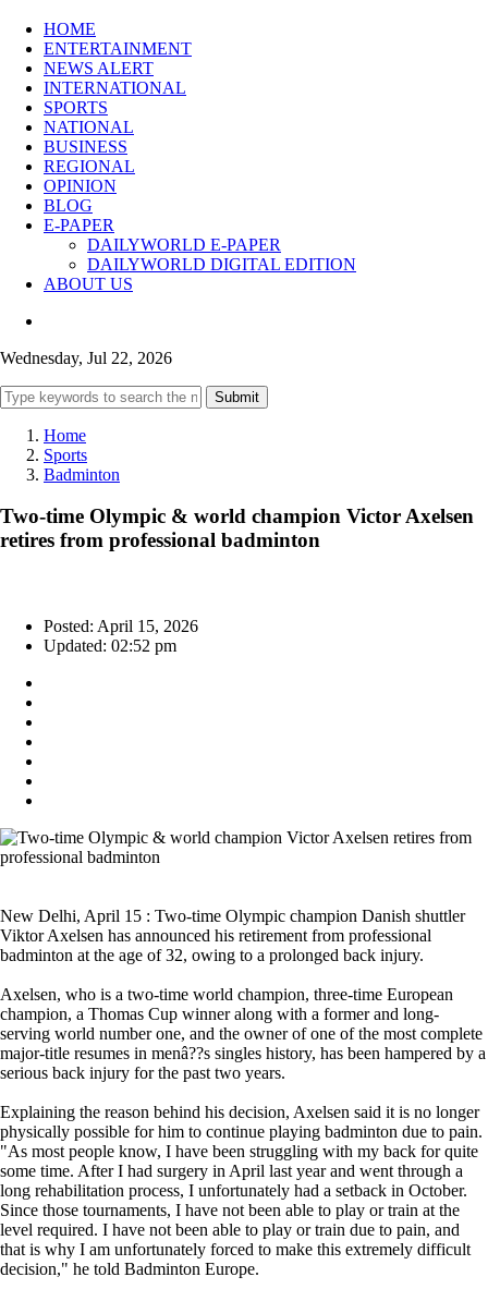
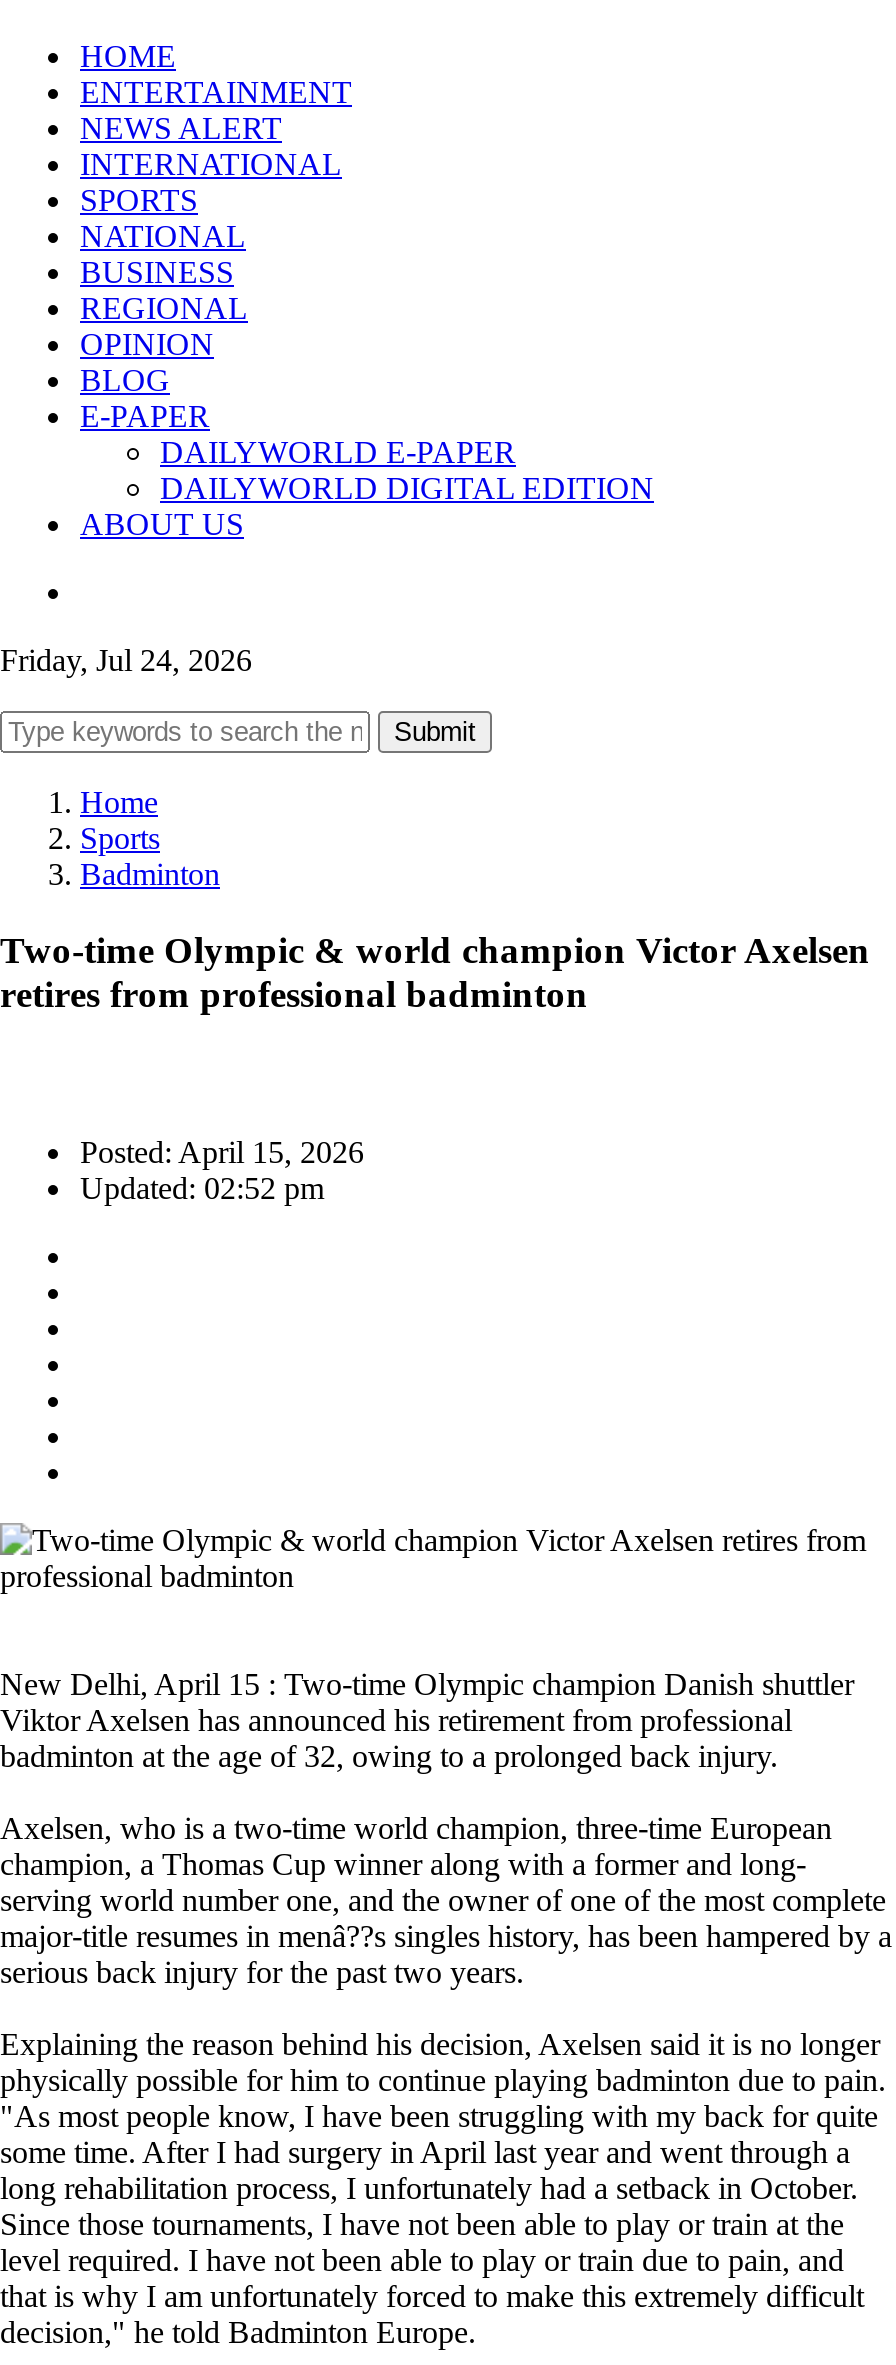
[0,348,172,367] Wednesday, Jul 22, 2026 -> [0,643,252,677] Friday, Jul 24, 2026

